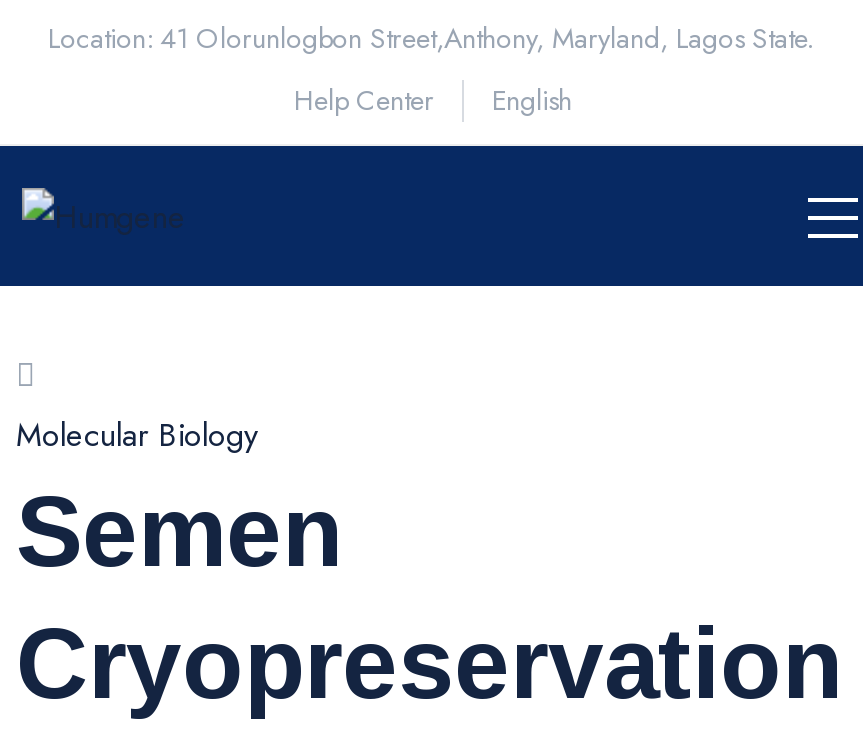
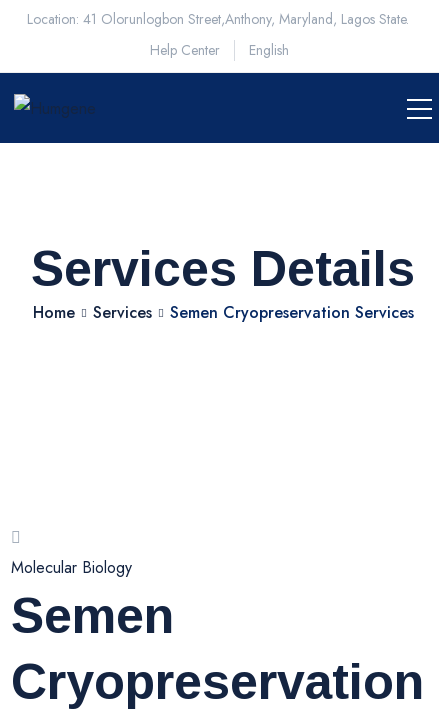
none -> [31,241,415,324] Services Details | Home | Services | Semen Cryopreservation Services

